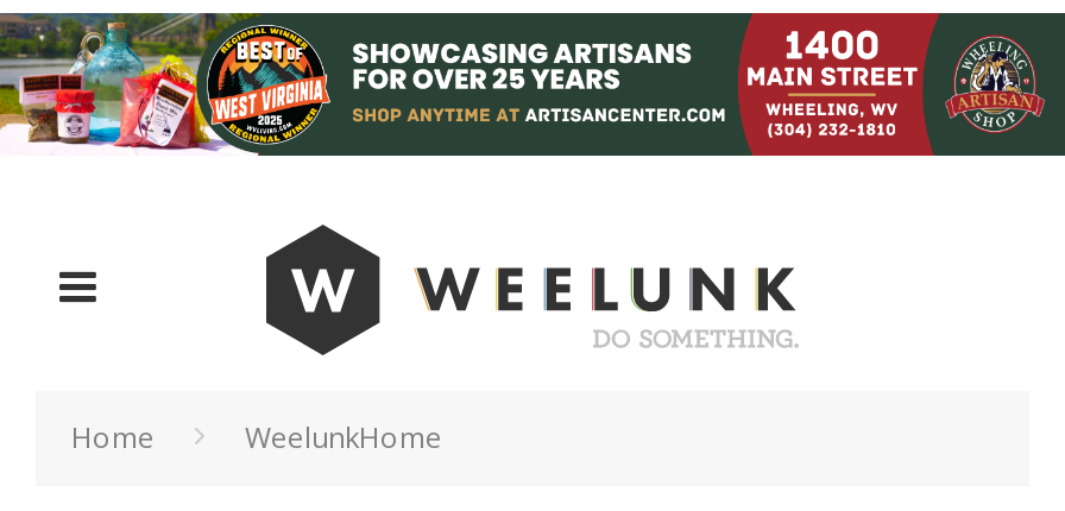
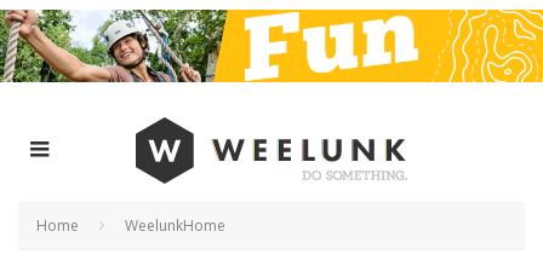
[7,11,1058,158] [image] -> [4,8,539,83] [image]

